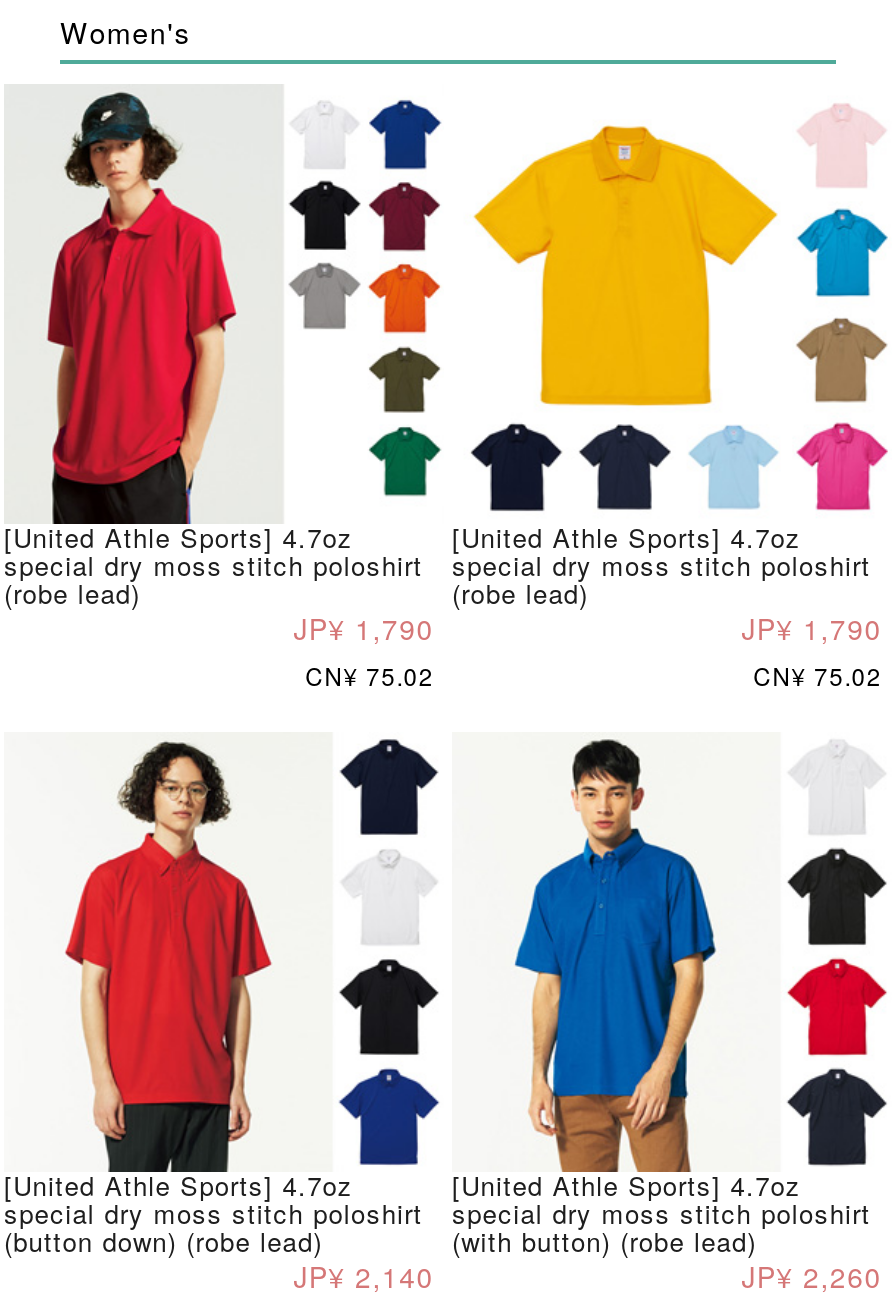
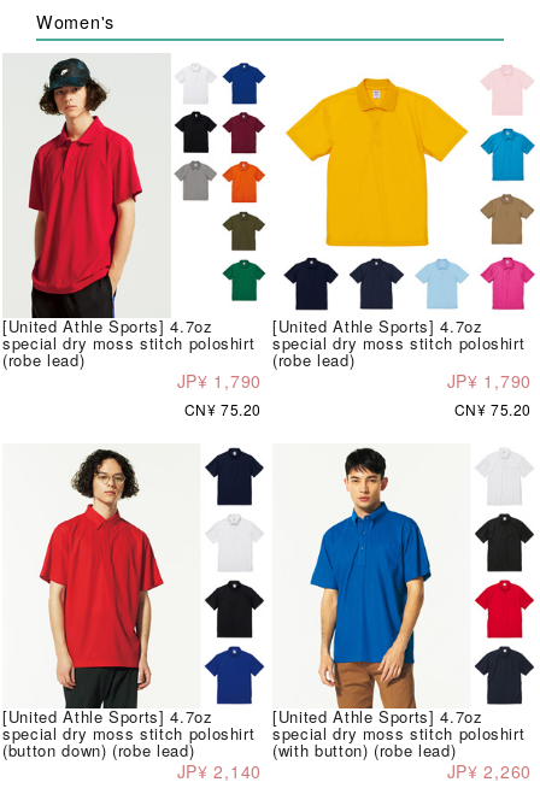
[305,659,434,693] CN¥ 75.02 -> [184,399,262,420] CN¥ 75.20
[753,659,882,693] CN¥ 75.02 -> [454,399,532,420] CN¥ 75.20

